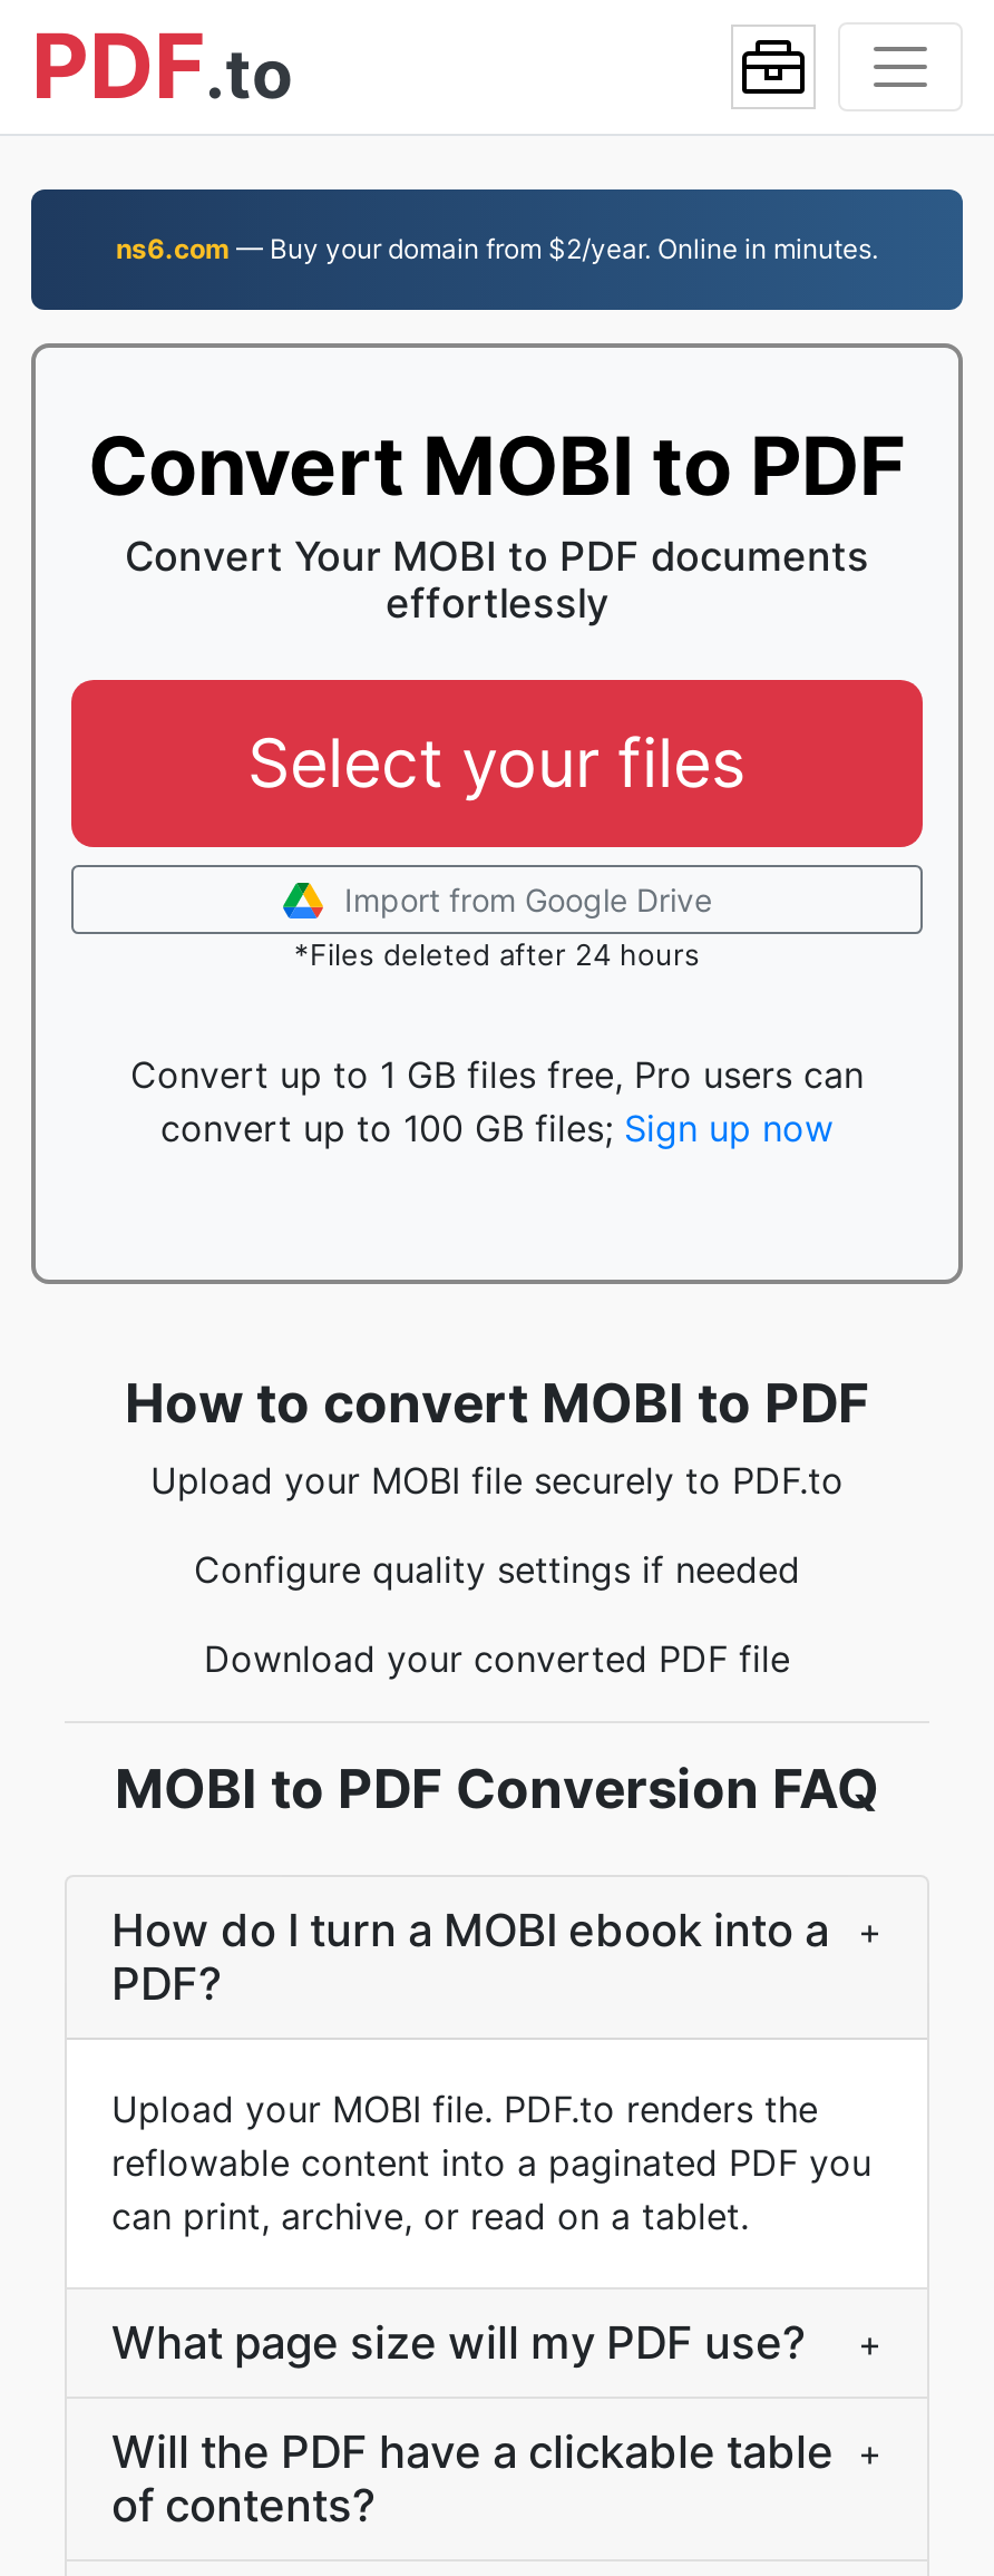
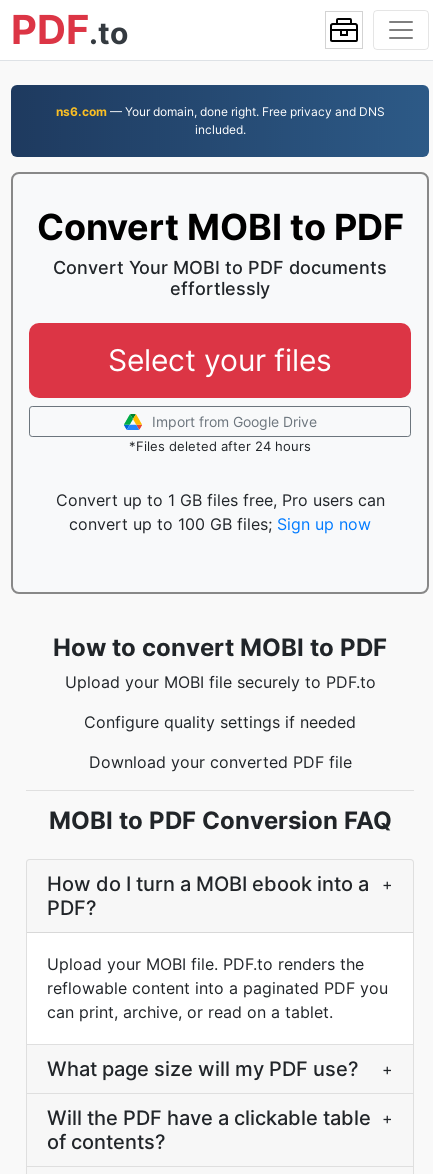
[116,232,878,265] ns6.com — Buy your domain from $2/year. Online in minutes. -> [55,104,384,137] ns6.com — Your domain, done right. Free privacy and DNS | included.

